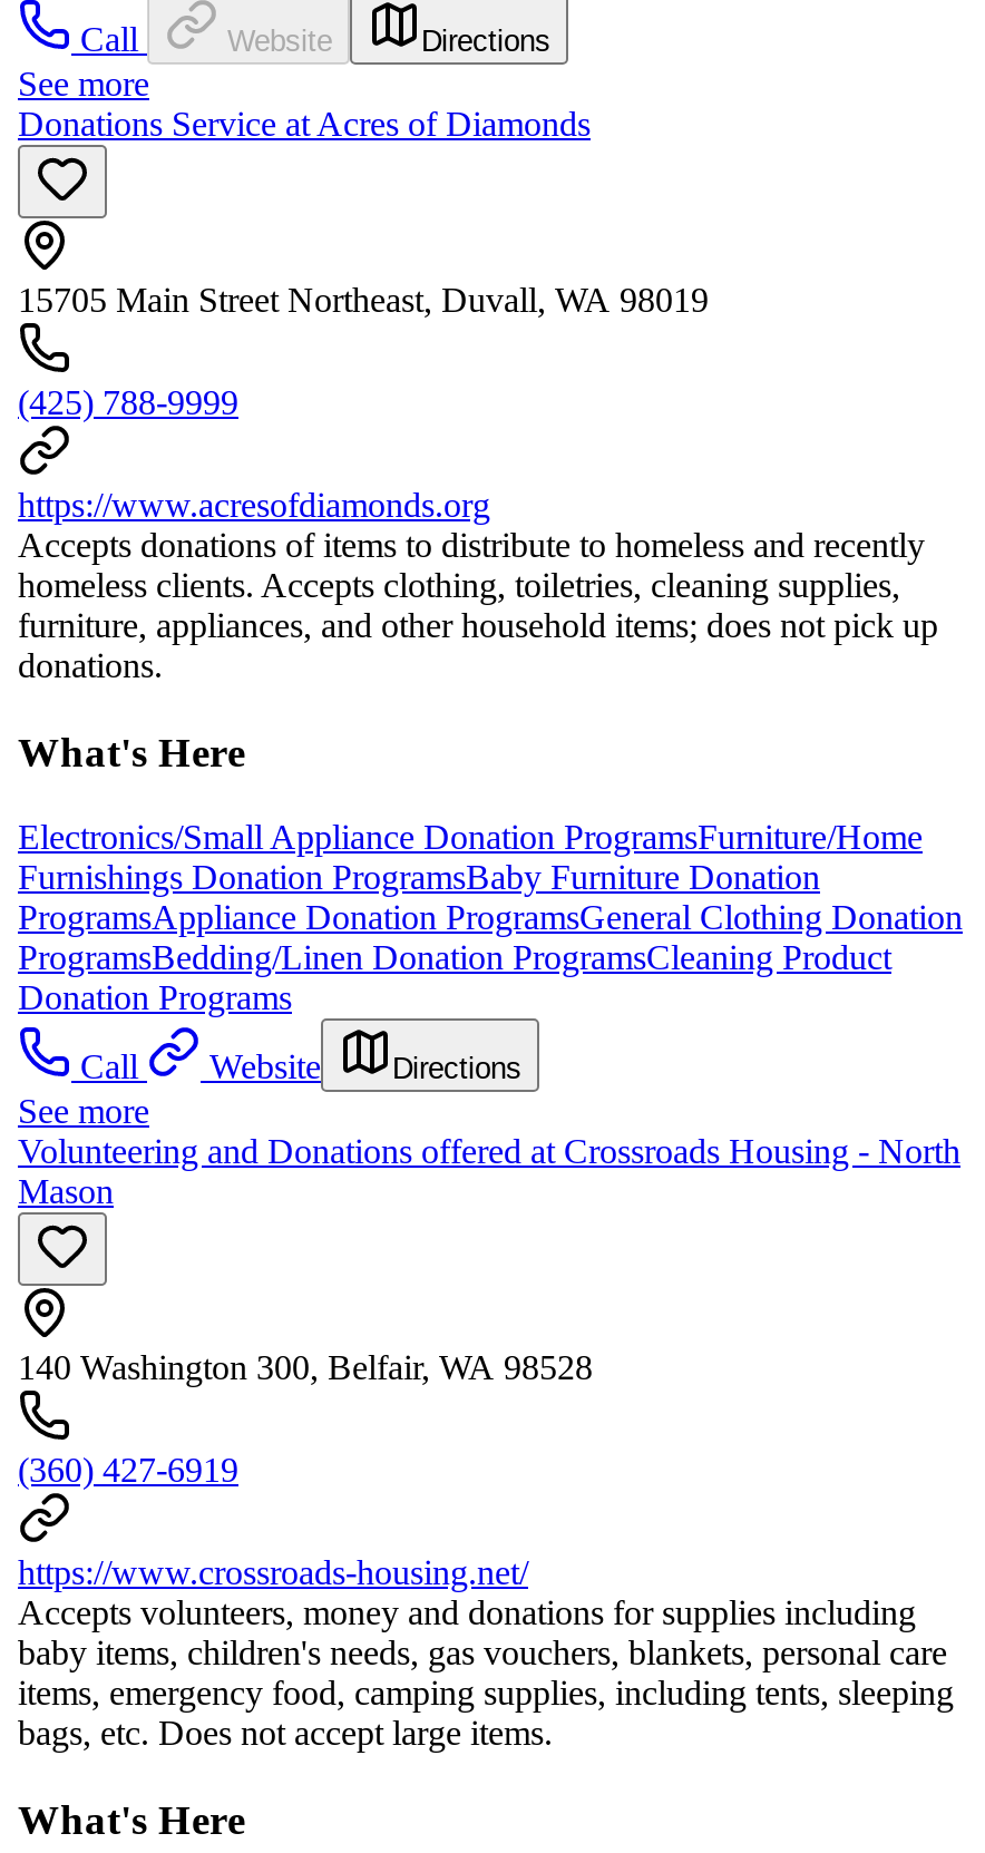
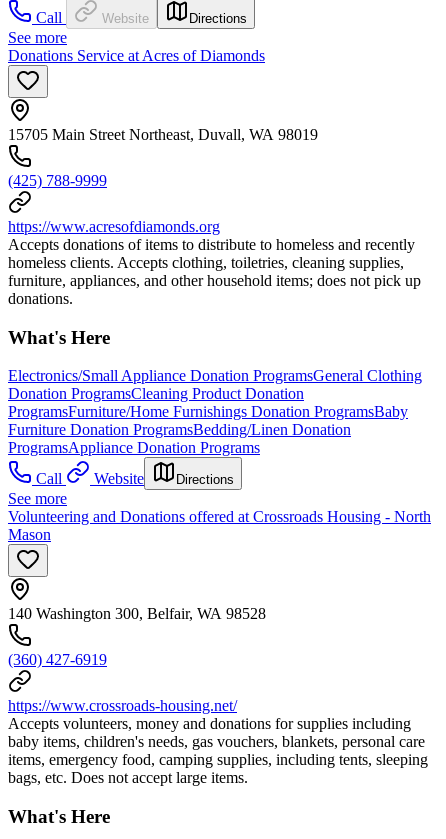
[18,819,963,1017] Electronics/Small Appliance Donation ProgramsFurniture/Home | Furnishings Donation ProgramsBaby Furniture Donation | ProgramsAppliance Donation ProgramsGeneral Clothing Donation | ProgramsBedding/Linen Donation ProgramsCleaning Product | Donation Programs -> [8,367,422,456] Electronics/Small Appliance Donation ProgramsGeneral Clothing | Donation ProgramsCleaning Product Donation | ProgramsFurniture/Home Furnishings Donation ProgramsBaby | Furniture Donation ProgramsBedding/Linen Donation | ProgramsAppliance Donation Programs

